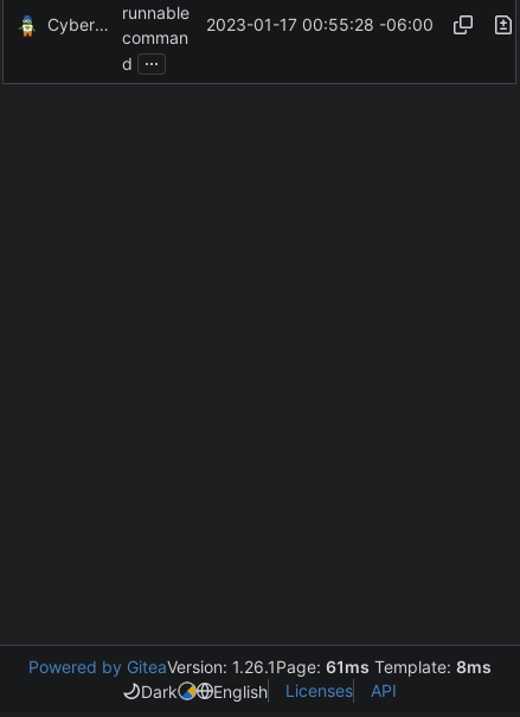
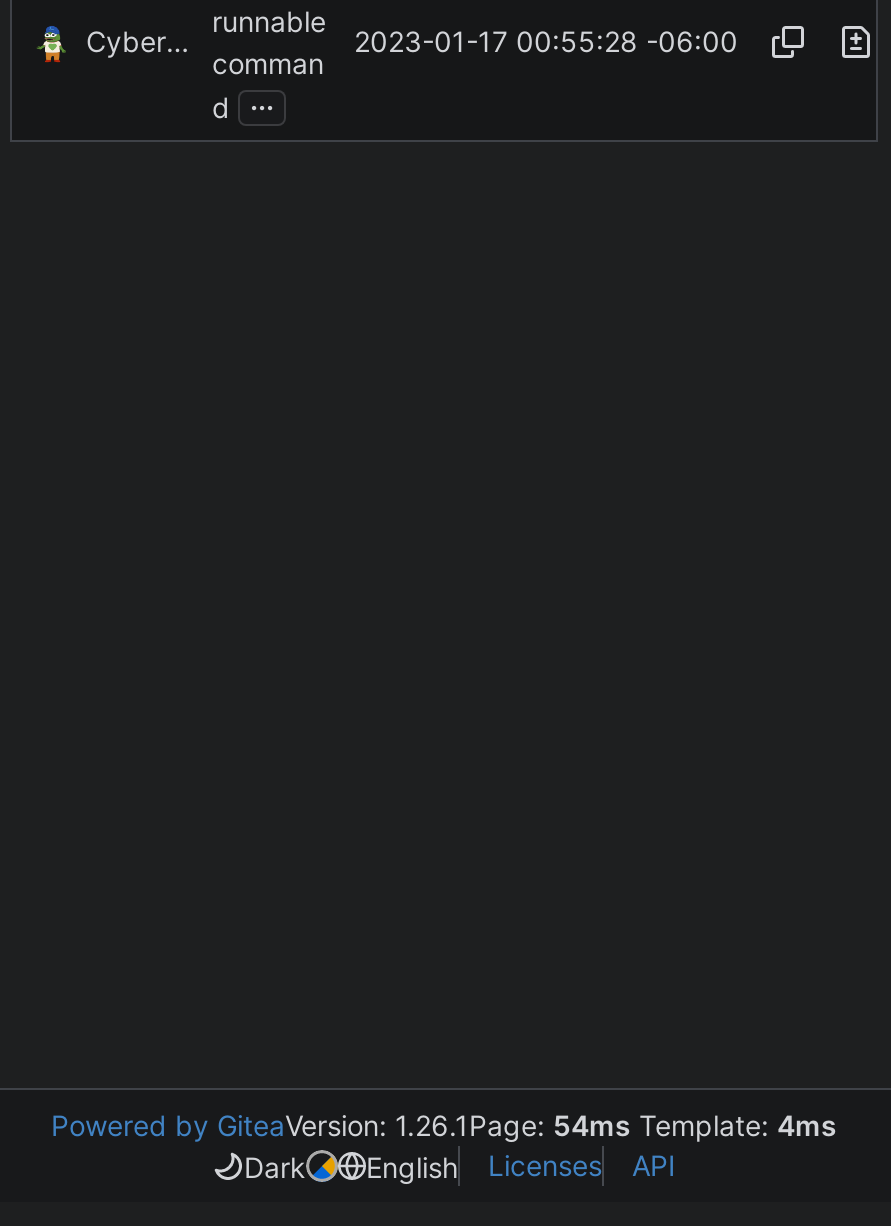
[28,657,491,677] Powered by GiteaVersion: 1.26.1 Page: 61ms Template: 8ms -> [51,1108,837,1142] Powered by GiteaVersion: 1.26.1 Page: 54ms Template: 4ms

